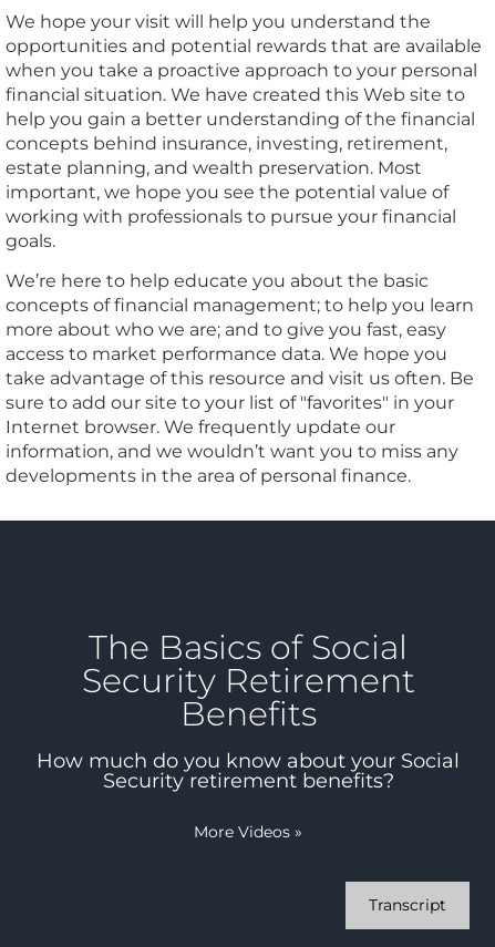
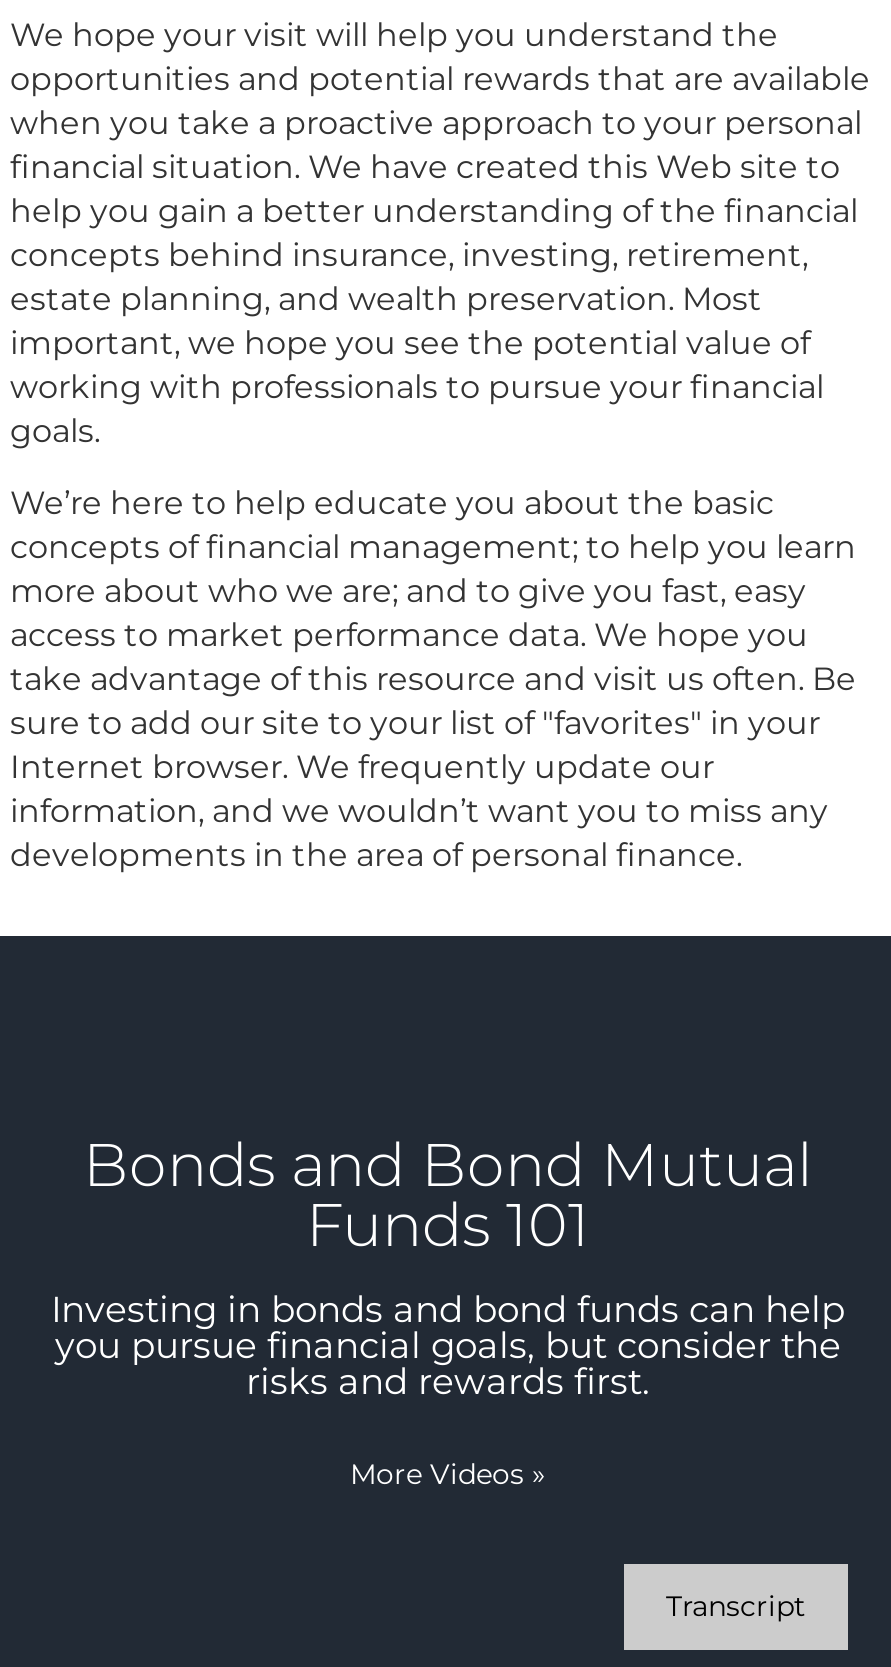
[37,626,460,793] The Basics of Social | Security Retirement | Benefits | How much do you know about your Social | Security retirement benefits? -> [51,1127,845,1403] Bonds and Bond Mutual | Funds 101 | Investing in bonds and bond funds can help | you pursue financial goals, but consider the | risks and rewards first.

